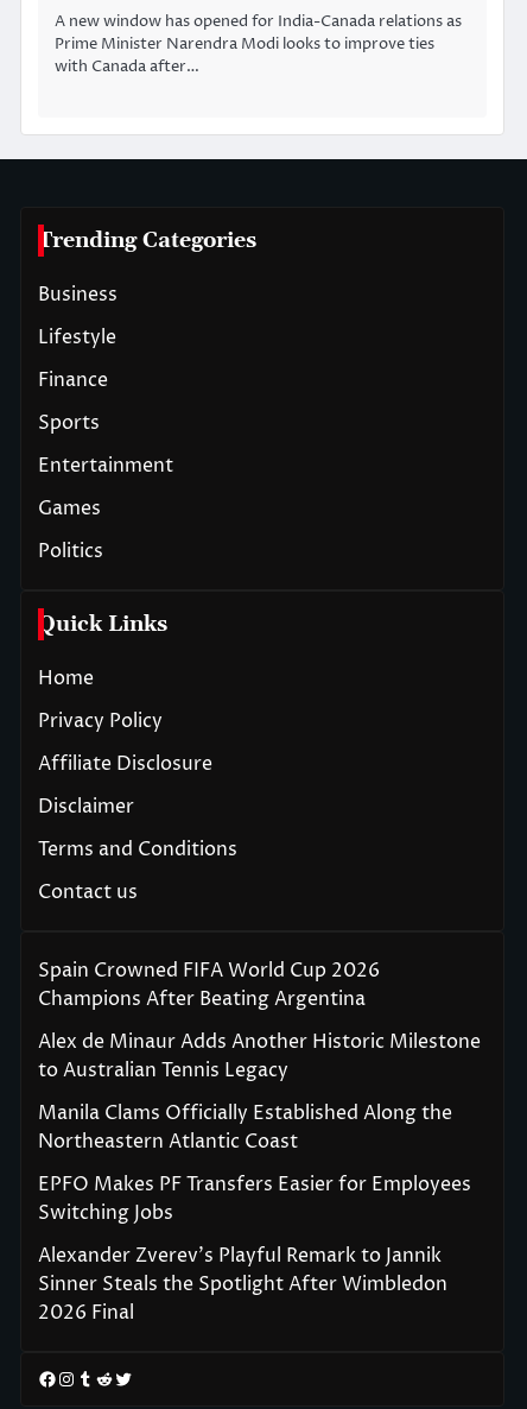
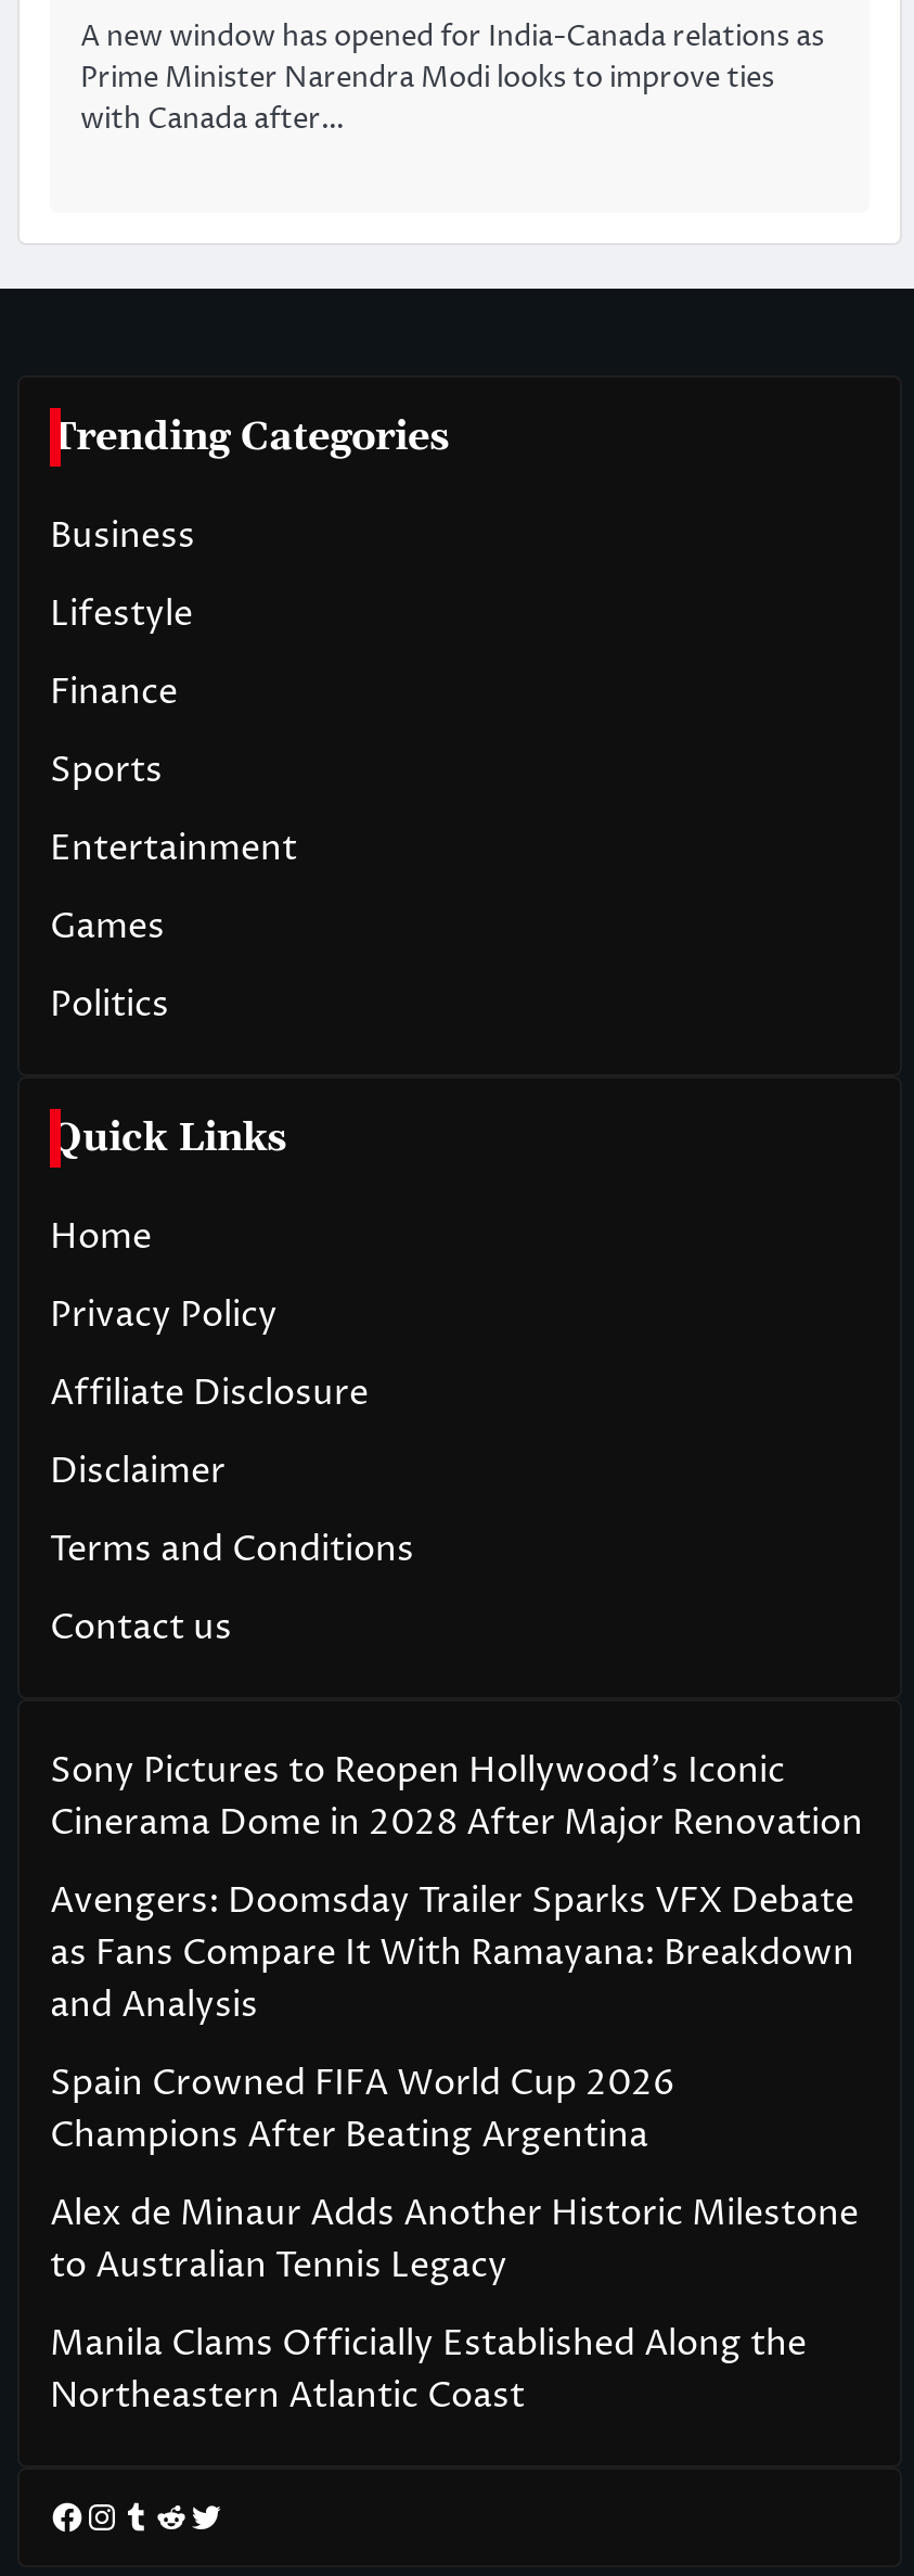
none -> [50,1747,863,2029] Sony Pictures to Reopen Hollywood’s Iconic | Cinerama Dome in 2028 After Major Renovation | Avengers: Doomsday Trailer Sparks VFX Debate | as Fans Compare It With Ramayana: Breakdown | and Analysis
moved [38,958,481,1155] -> [50,2060,859,2420]: Spain Crowned FIFA World Cup 2026 | Champions After Beating Argentina | Alex de Minaur Adds Another Historic Milestone | to Australian Tennis Legacy | Manila Clams Officially Established Along the | Northeastern Atlantic Coast
[38,1172,471,1326] EPFO Makes PF Transfers Easier for Employees | Switching Jobs | Alexander Zverev’s Playful Remark to Jannik | Sinner Steals the Spotlight After Wimbledon | 2026 Final -> none

